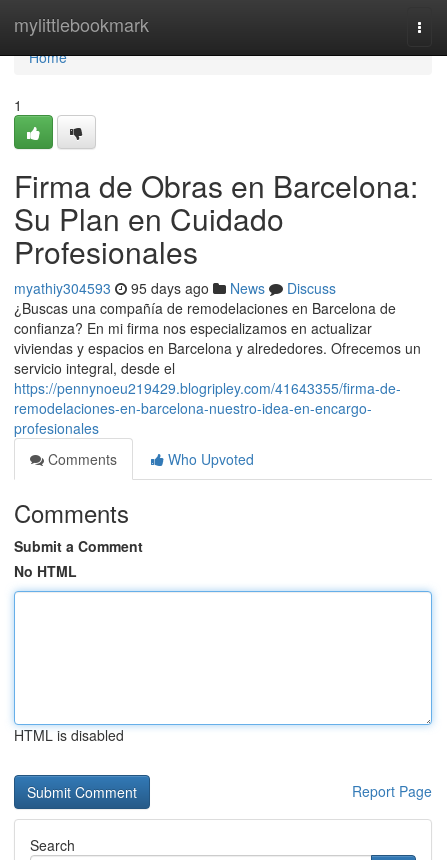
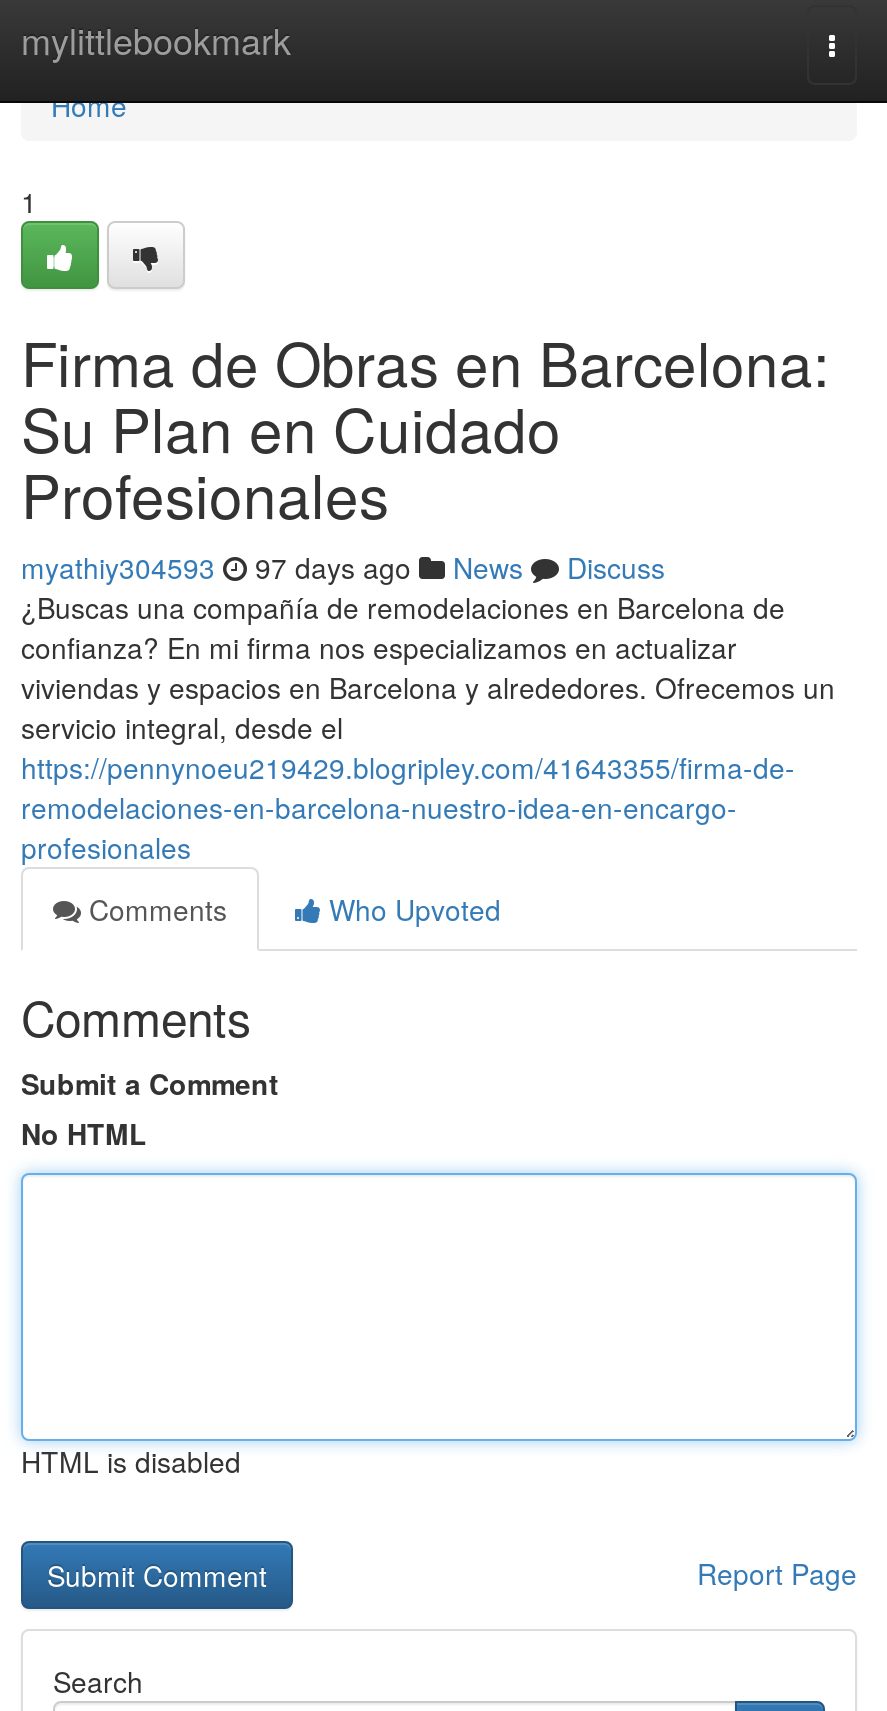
[14,278,336,298] myathiy304593 95 days ago News Discuss -> [21,547,665,587] myathiy304593 97 days ago News Discuss

